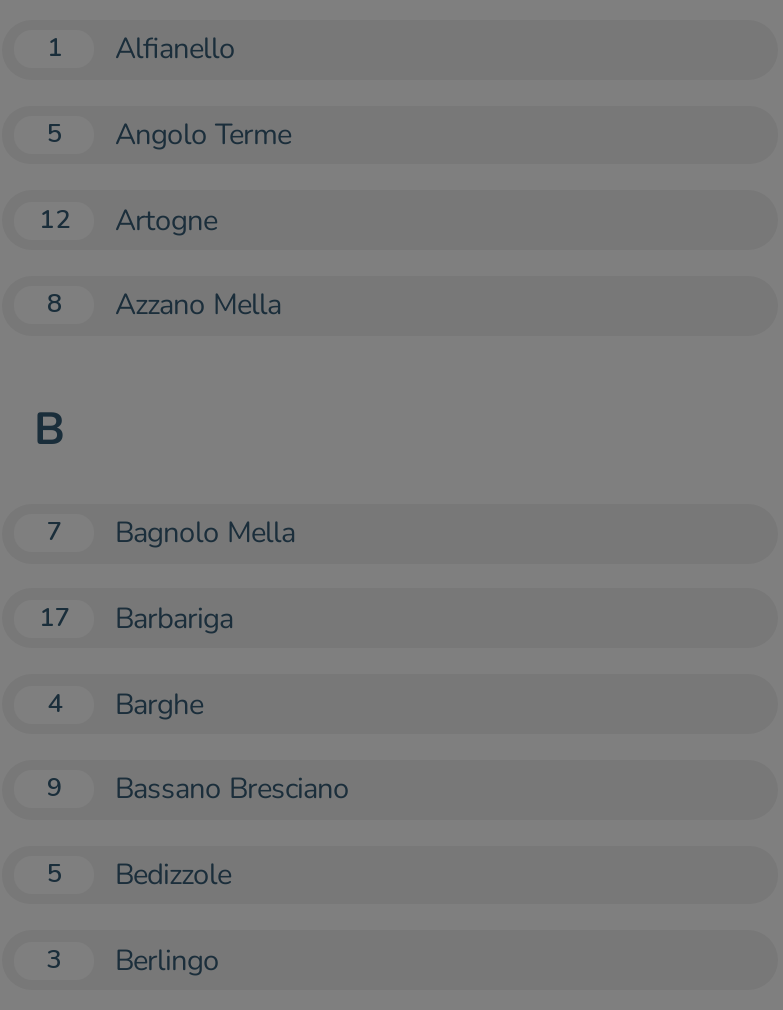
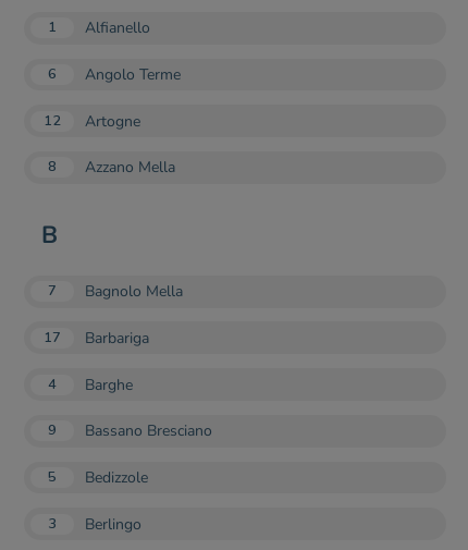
[47,114,291,154] 5 Angolo Terme -> [48,63,181,85] 6 Angolo Terme

